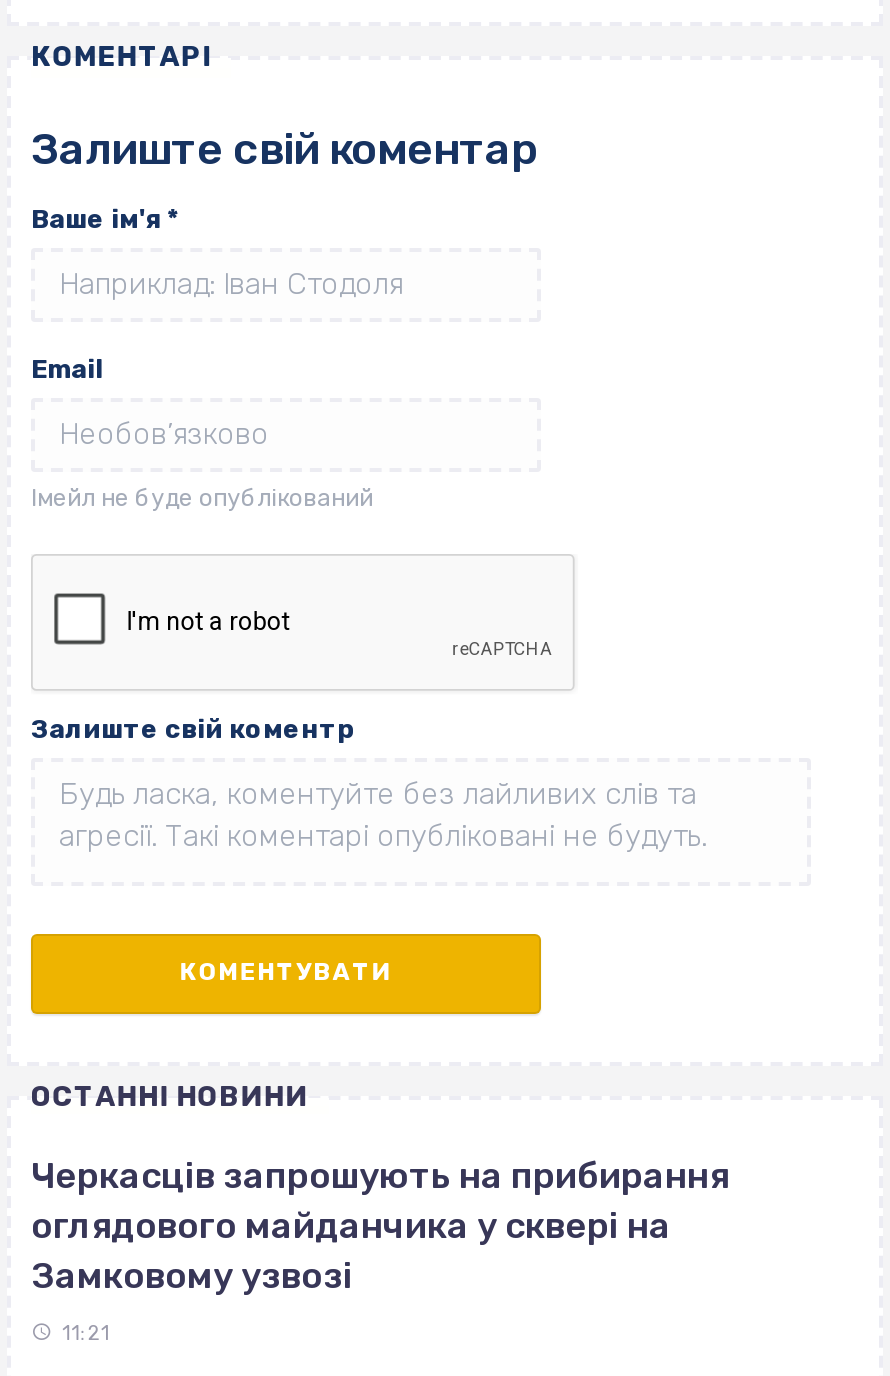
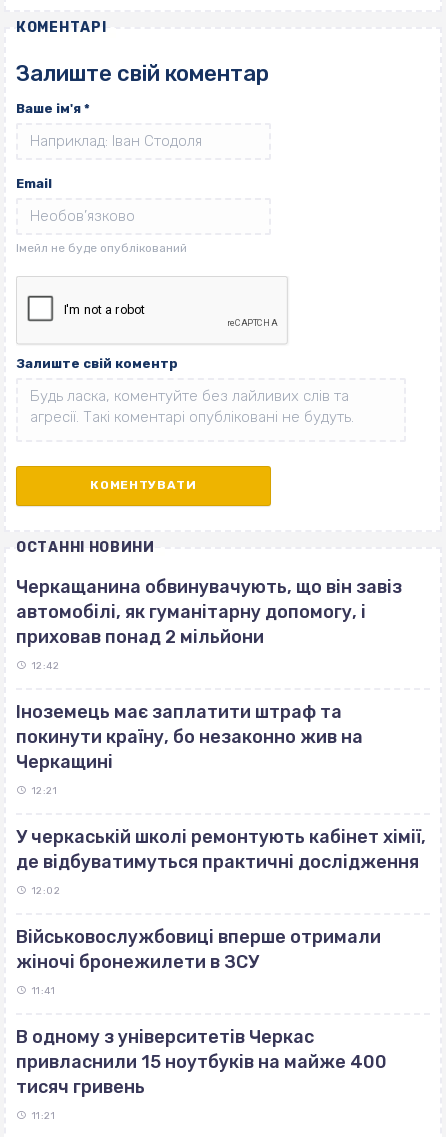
[31,1153,729,1297] Черкасців запрошують на прибирання | оглядового майданчика у сквері на | Замковому узвозі -> [16,576,426,1098] Черкащанина обвинувачують, що він завіз | автомобілі, як гуманітарну допомогу, і | приховав понад 2 мільйони | 12:42 | Іноземець має заплатити штраф та | покинути країну, бо незаконно жив на | Черкащині | 12:21 | У черкаській школі ремонтують кабінет хімії, | де відбуватимуться практичні дослідження | 12:02 | Військовослужбовиці вперше отримали | жіночі бронежилети в ЗСУ | 11:41 | В одному з університетів Черкас | привласнили 15 ноутбуків на майже 400 | тисяч гривень

